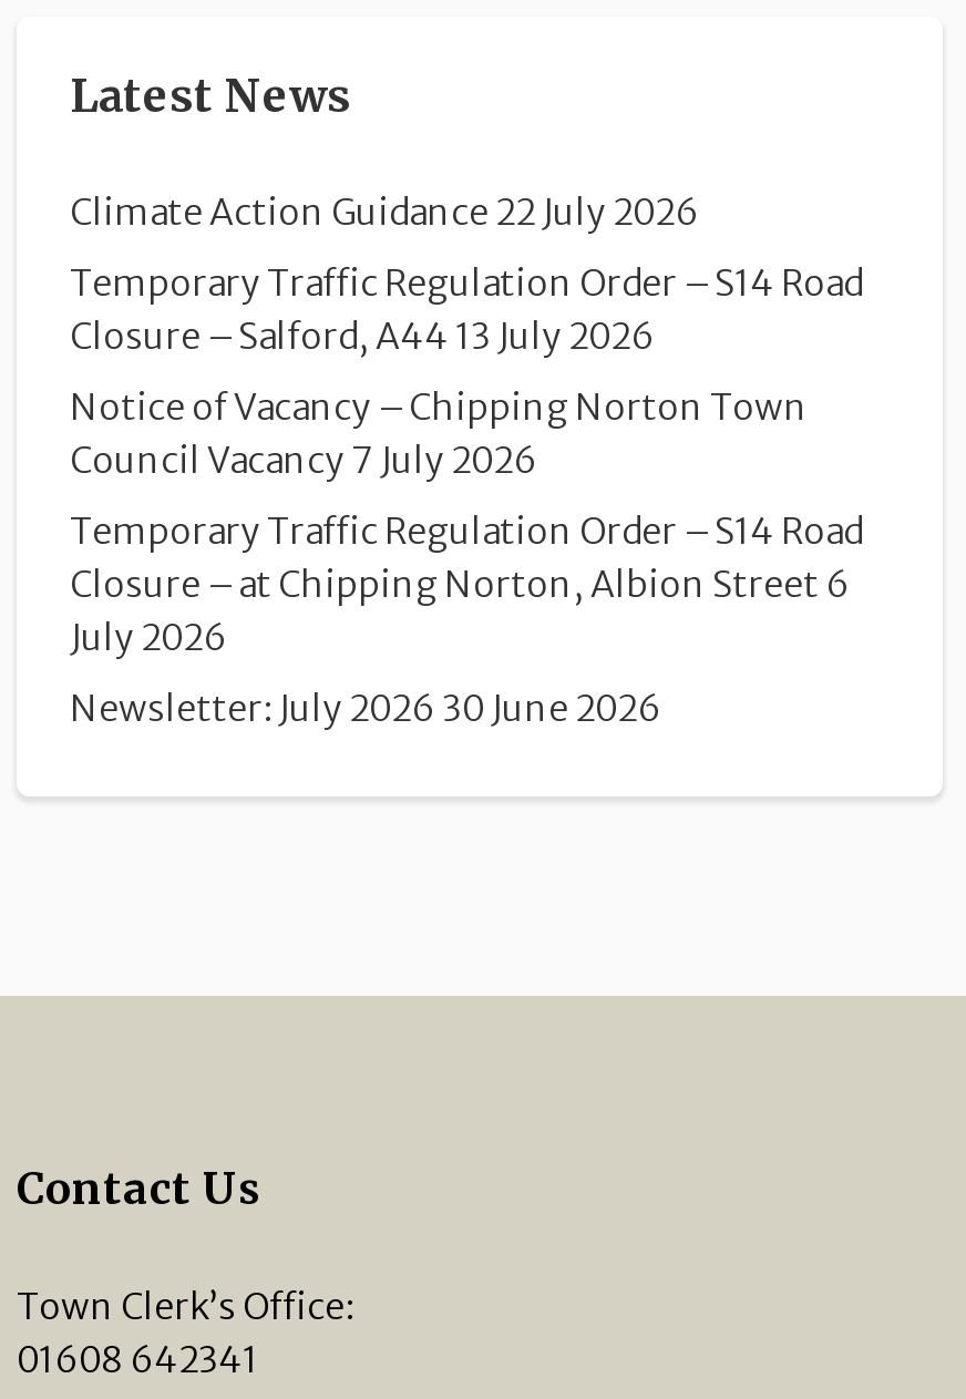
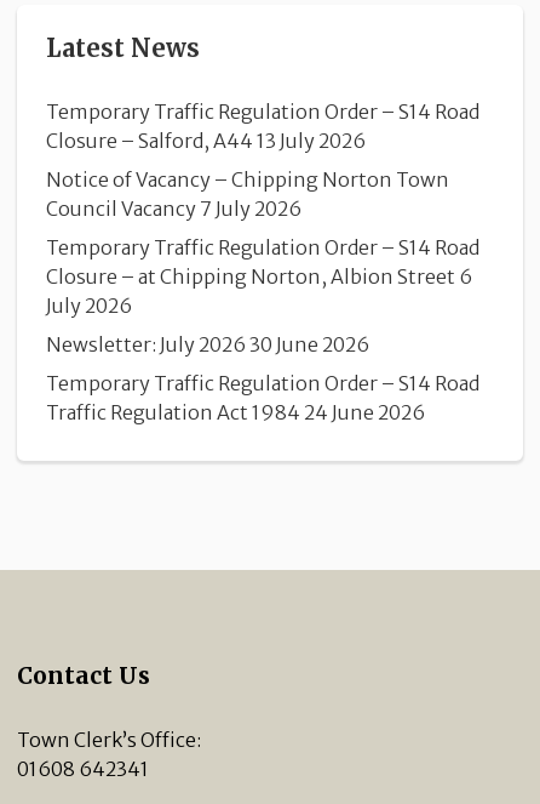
[70,190,699,235] Climate Action Guidance 22 July 2026 -> none
moved [70,261,863,731] -> [46,100,479,357]: Temporary Traffic Regulation Order – S14 Road | Closure – Salford, A44 13 July 2026 | Notice of Vacancy – Chipping Norton Town | Council Vacancy 7 July 2026 | Temporary Traffic Regulation Order – S14 Road | Closure – at Chipping Norton, Albion Street 6 | July 2026 | Newsletter: July 2026 30 June 2026
none -> [46,372,479,425] Temporary Traffic Regulation Order – S14 Road | Traffic Regulation Act 1984 24 June 2026

